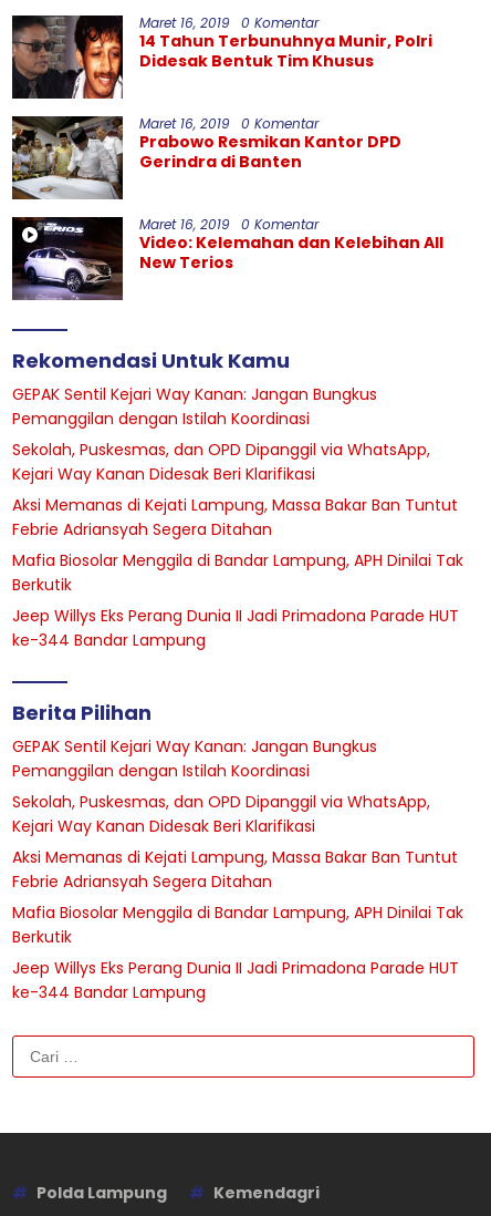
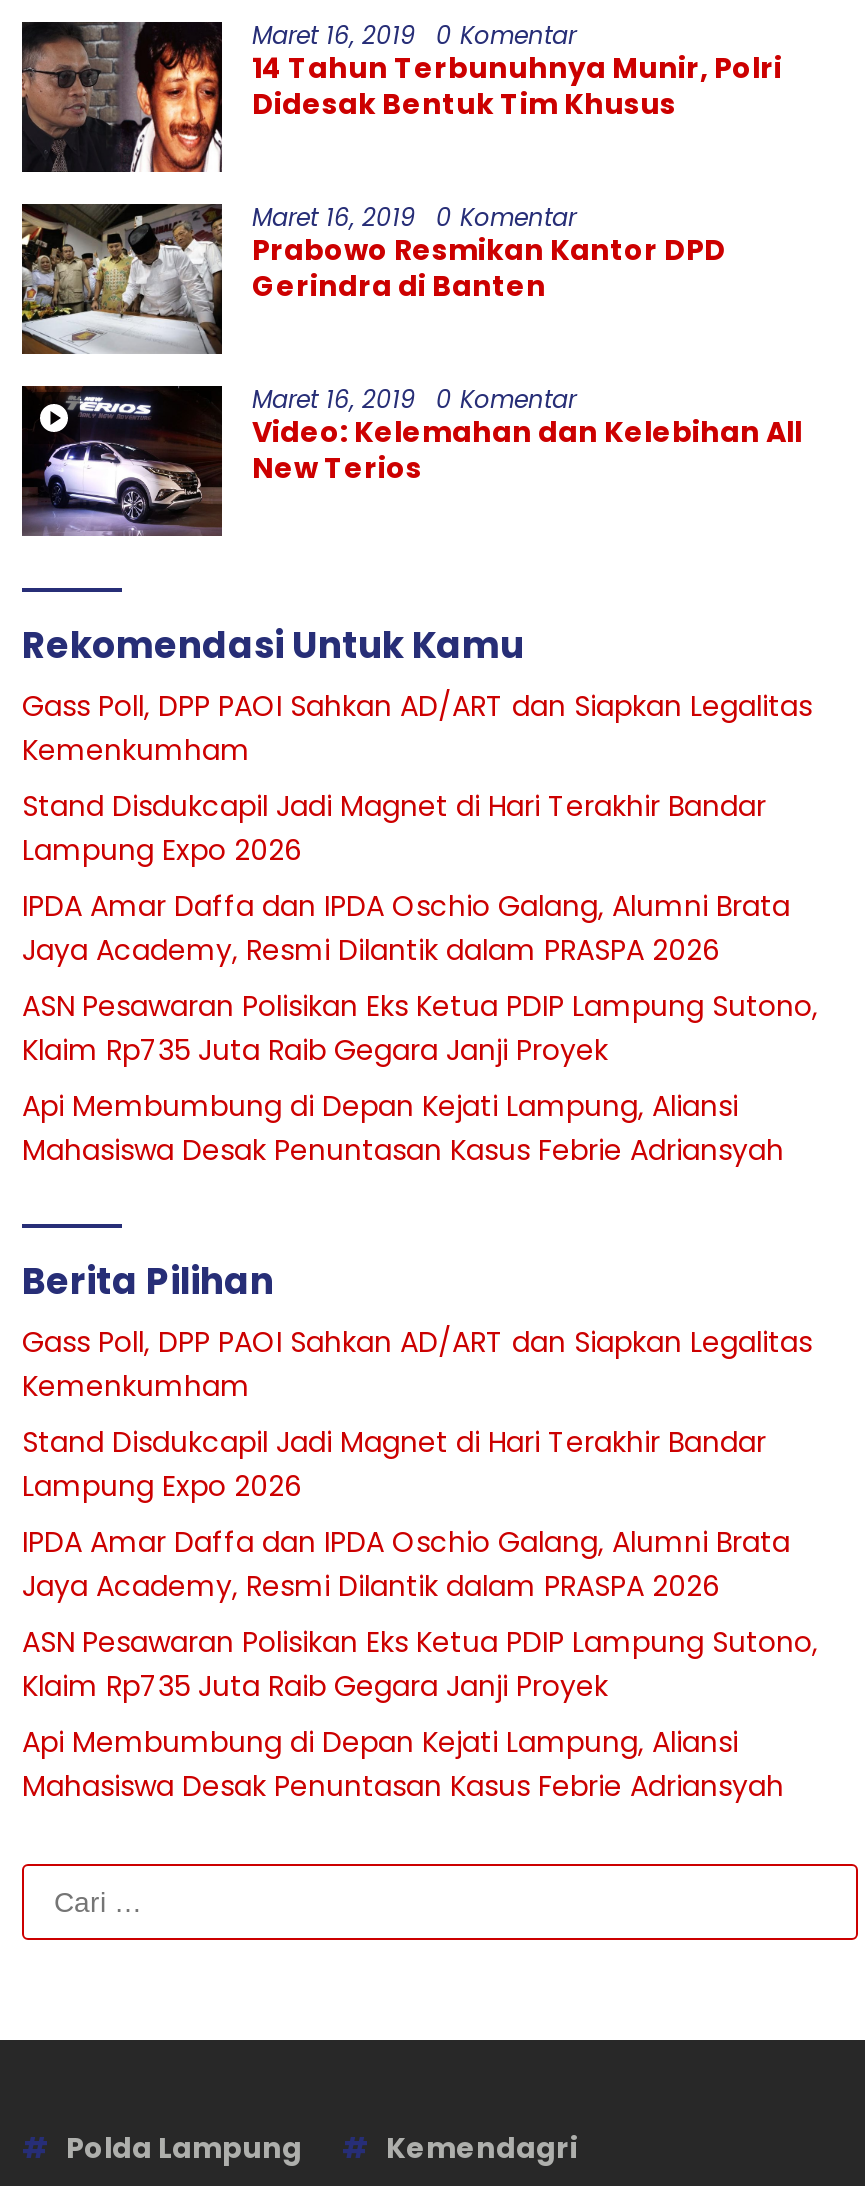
[12,384,463,652] GEPAK Sentil Kejari Way Kanan: Jangan Bungkus | Pemanggilan dengan Istilah Koordinasi | Sekolah, Puskesmas, dan OPD Dipanggil via WhatsApp, | Kejari Way Kanan Didesak Beri Klarifikasi | Aksi Memanas di Kejati Lampung, Massa Bakar Ban Tuntut | Febrie Adriansyah Segera Ditahan | Mafia Biosolar Menggila di Bandar Lampung, APH Dinilai Tak | Berkutik | Jeep Willys Eks Perang Dunia II Jadi Primadona Parade HUT | ke-344 Bandar Lampung -> [22,687,818,1171] Gass Poll, DPP PAOI Sahkan AD/ART dan Siapkan Legalitas | Kemenkumham | Stand Disdukcapil Jadi Magnet di Hari Terakhir Bandar | Lampung Expo 2026 | IPDA Amar Daffa dan IPDA Oschio Galang, Alumni Brata | Jaya Academy, Resmi Dilantik dalam PRASPA 2026 | ASN Pesawaran Polisikan Eks Ketua PDIP Lampung Sutono, | Klaim Rp735 Juta Raib Gegara Janji Proyek | Api Membumbung di Depan Kejati Lampung, Aliansi | Mahasiswa Desak Penuntasan Kasus Febrie Adriansyah
[12,736,463,1004] GEPAK Sentil Kejari Way Kanan: Jangan Bungkus | Pemanggilan dengan Istilah Koordinasi | Sekolah, Puskesmas, dan OPD Dipanggil via WhatsApp, | Kejari Way Kanan Didesak Beri Klarifikasi | Aksi Memanas di Kejati Lampung, Massa Bakar Ban Tuntut | Febrie Adriansyah Segera Ditahan | Mafia Biosolar Menggila di Bandar Lampung, APH Dinilai Tak | Berkutik | Jeep Willys Eks Perang Dunia II Jadi Primadona Parade HUT | ke-344 Bandar Lampung -> [22,1323,818,1807] Gass Poll, DPP PAOI Sahkan AD/ART dan Siapkan Legalitas | Kemenkumham | Stand Disdukcapil Jadi Magnet di Hari Terakhir Bandar | Lampung Expo 2026 | IPDA Amar Daffa dan IPDA Oschio Galang, Alumni Brata | Jaya Academy, Resmi Dilantik dalam PRASPA 2026 | ASN Pesawaran Polisikan Eks Ketua PDIP Lampung Sutono, | Klaim Rp735 Juta Raib Gegara Janji Proyek | Api Membumbung di Depan Kejati Lampung, Aliansi | Mahasiswa Desak Penuntasan Kasus Febrie Adriansyah

